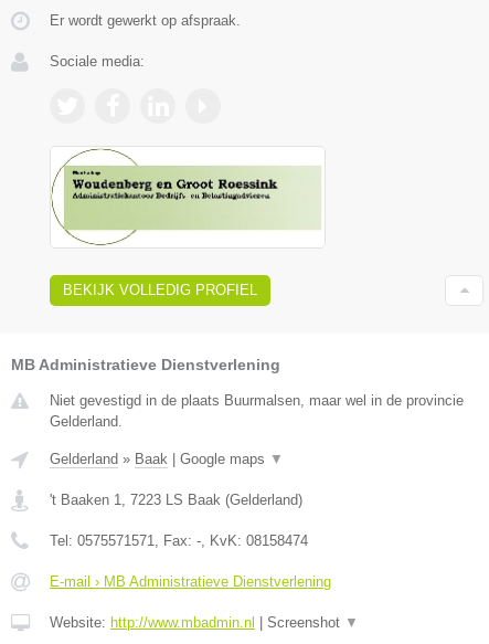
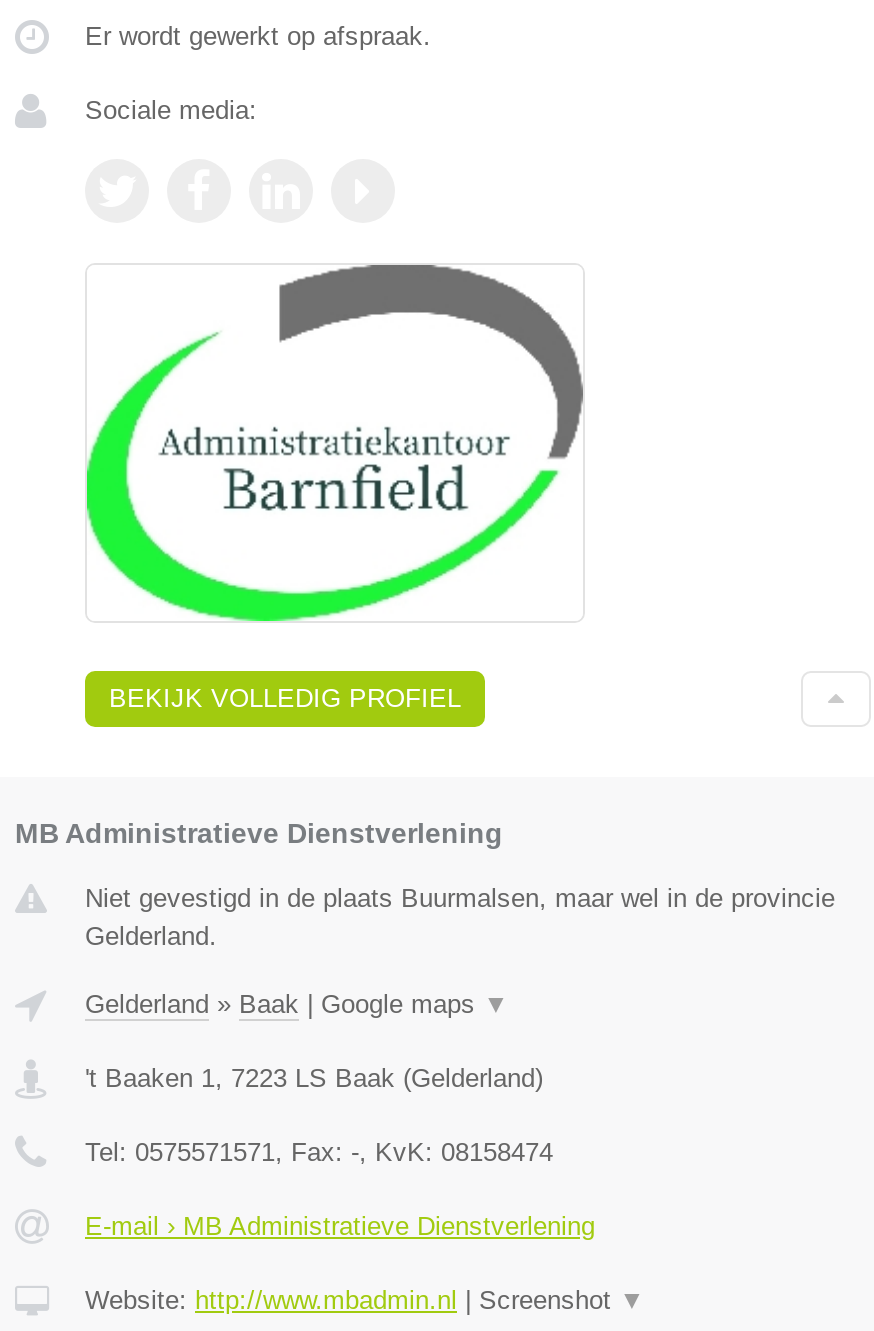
[51,147,321,247] [image] -> [85,263,585,623] [image]

